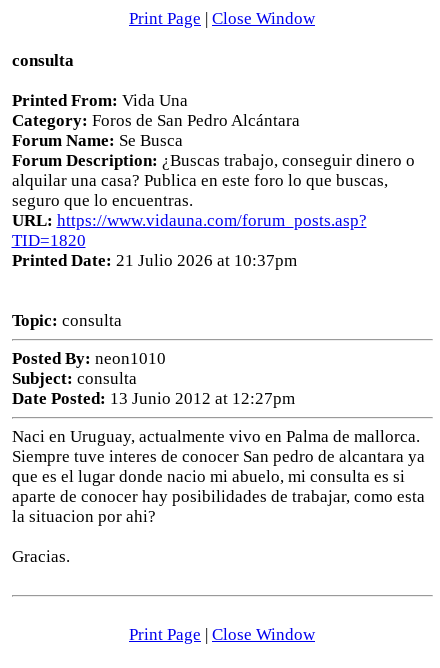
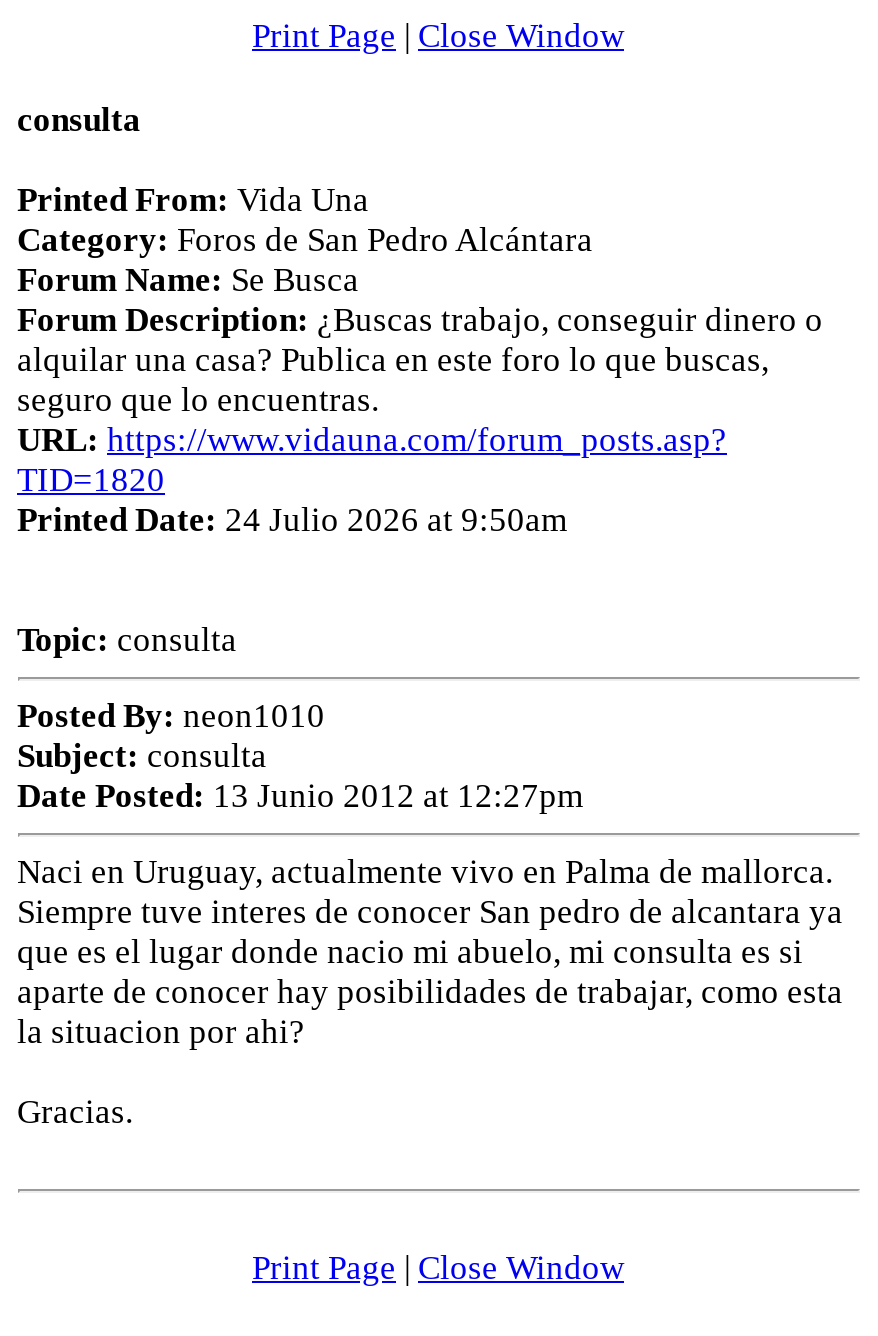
[11,251,296,270] Printed Date: 21 Julio 2026 at 10:37pm -> [17,501,567,539] Printed Date: 24 Julio 2026 at 9:50am

